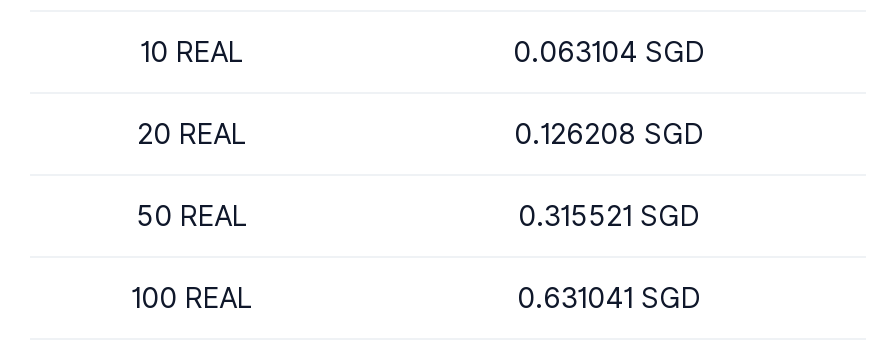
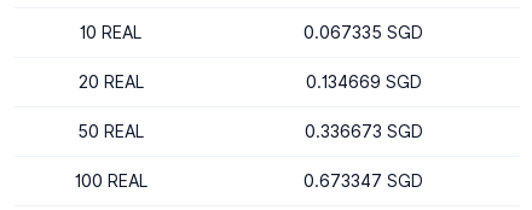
[513,34,705,68] 0.063104 SGD -> [303,22,423,42] 0.067335 SGD
[514,116,704,150] 0.126208 SGD -> [305,71,421,92] 0.134669 SGD
[518,198,700,232] 0.315521 SGD -> [304,121,423,141] 0.336673 SGD
[517,280,701,314] 0.631041 SGD -> [303,170,423,191] 0.673347 SGD

